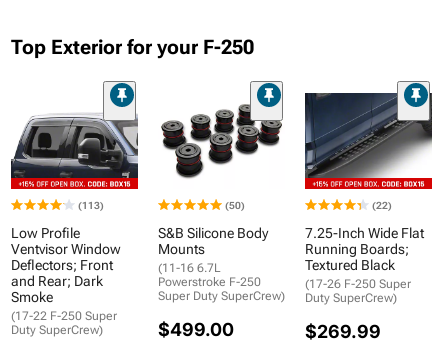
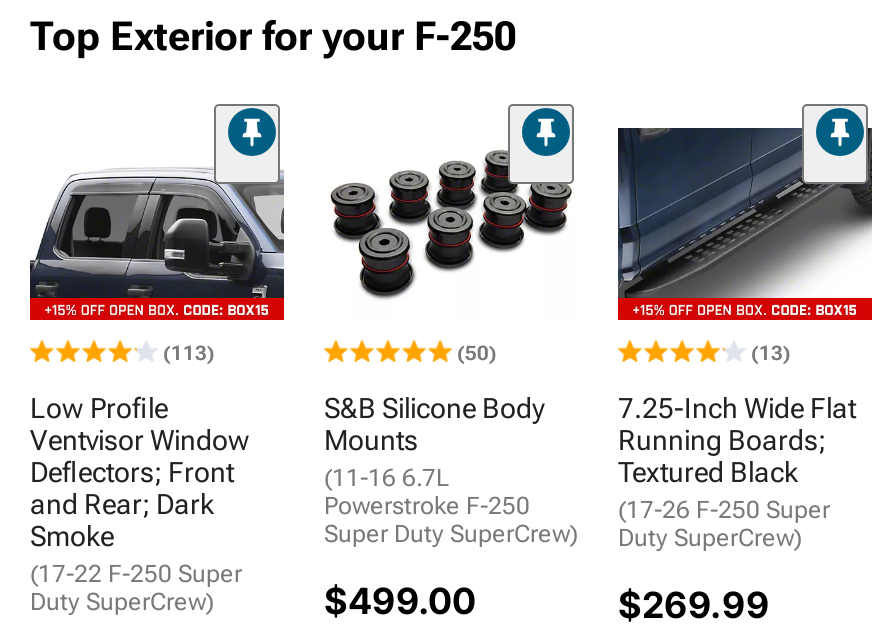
[371,199,391,210] (22) -> [751,341,791,363] (13)

